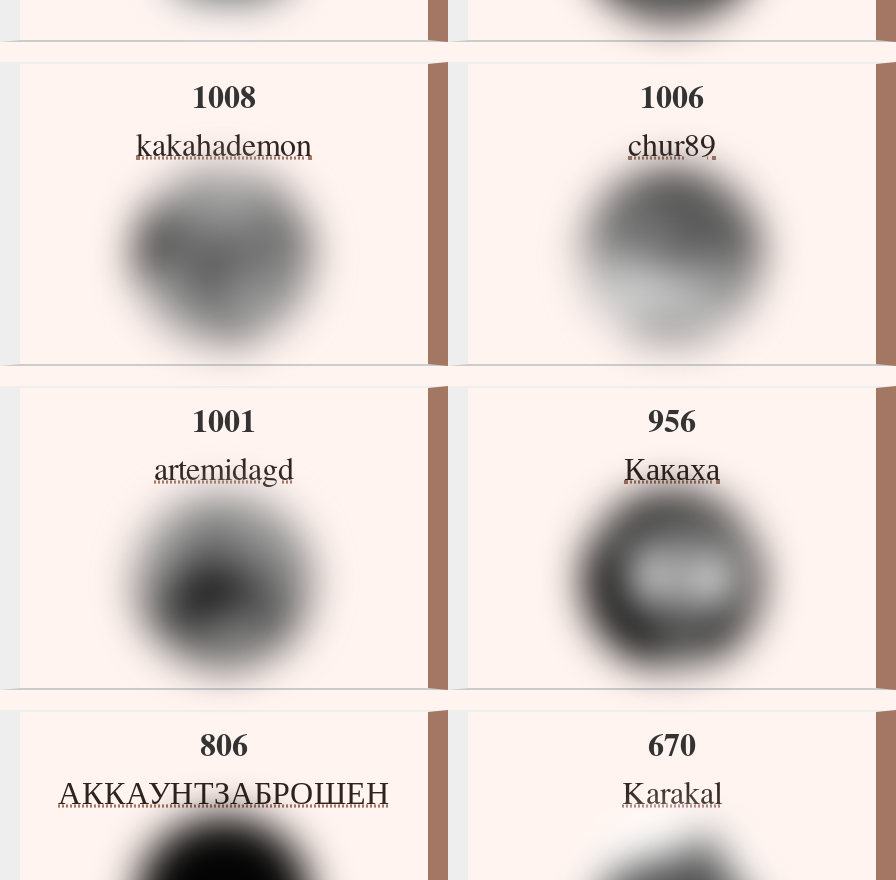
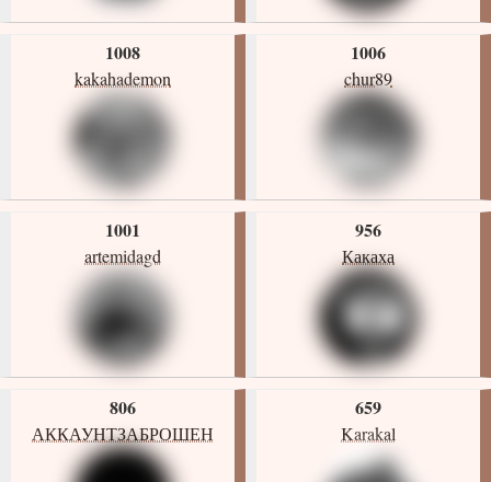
[648,719,696,765] 670 -> [355,394,381,419] 659

